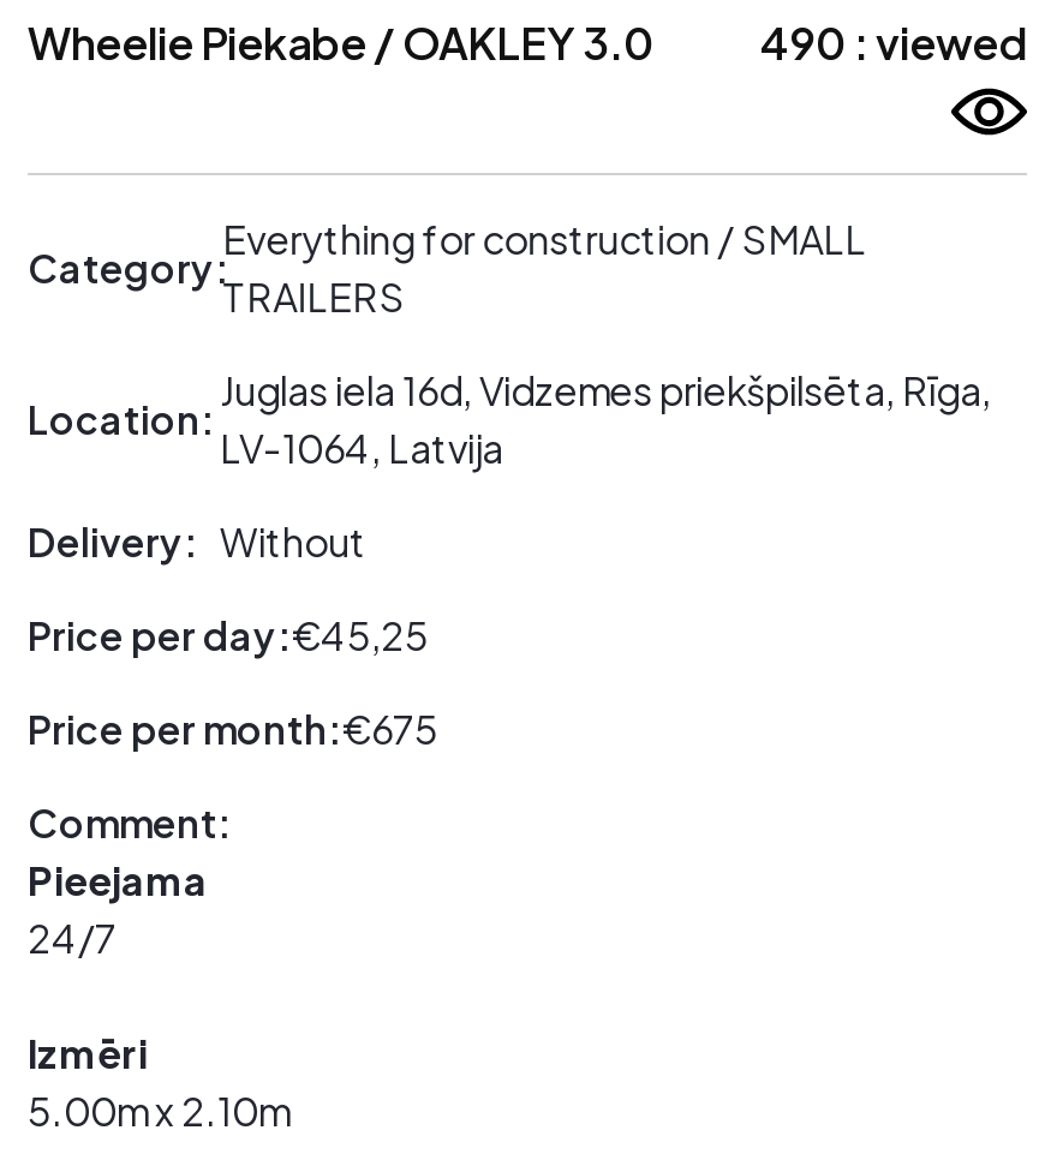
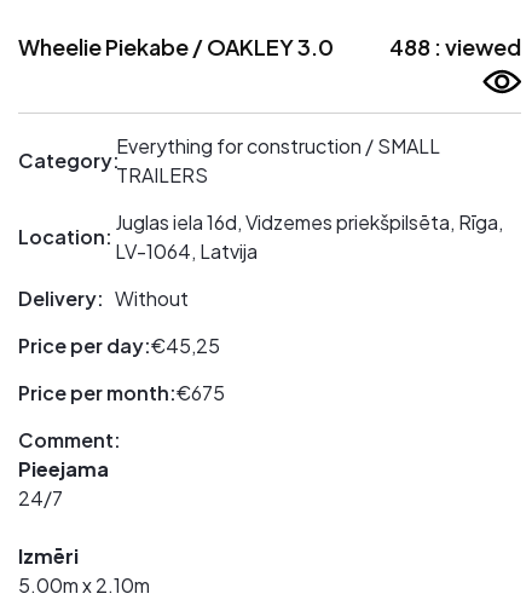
[760,15,1027,70] 490 : viewed -> [389,33,521,61] 488 : viewed

